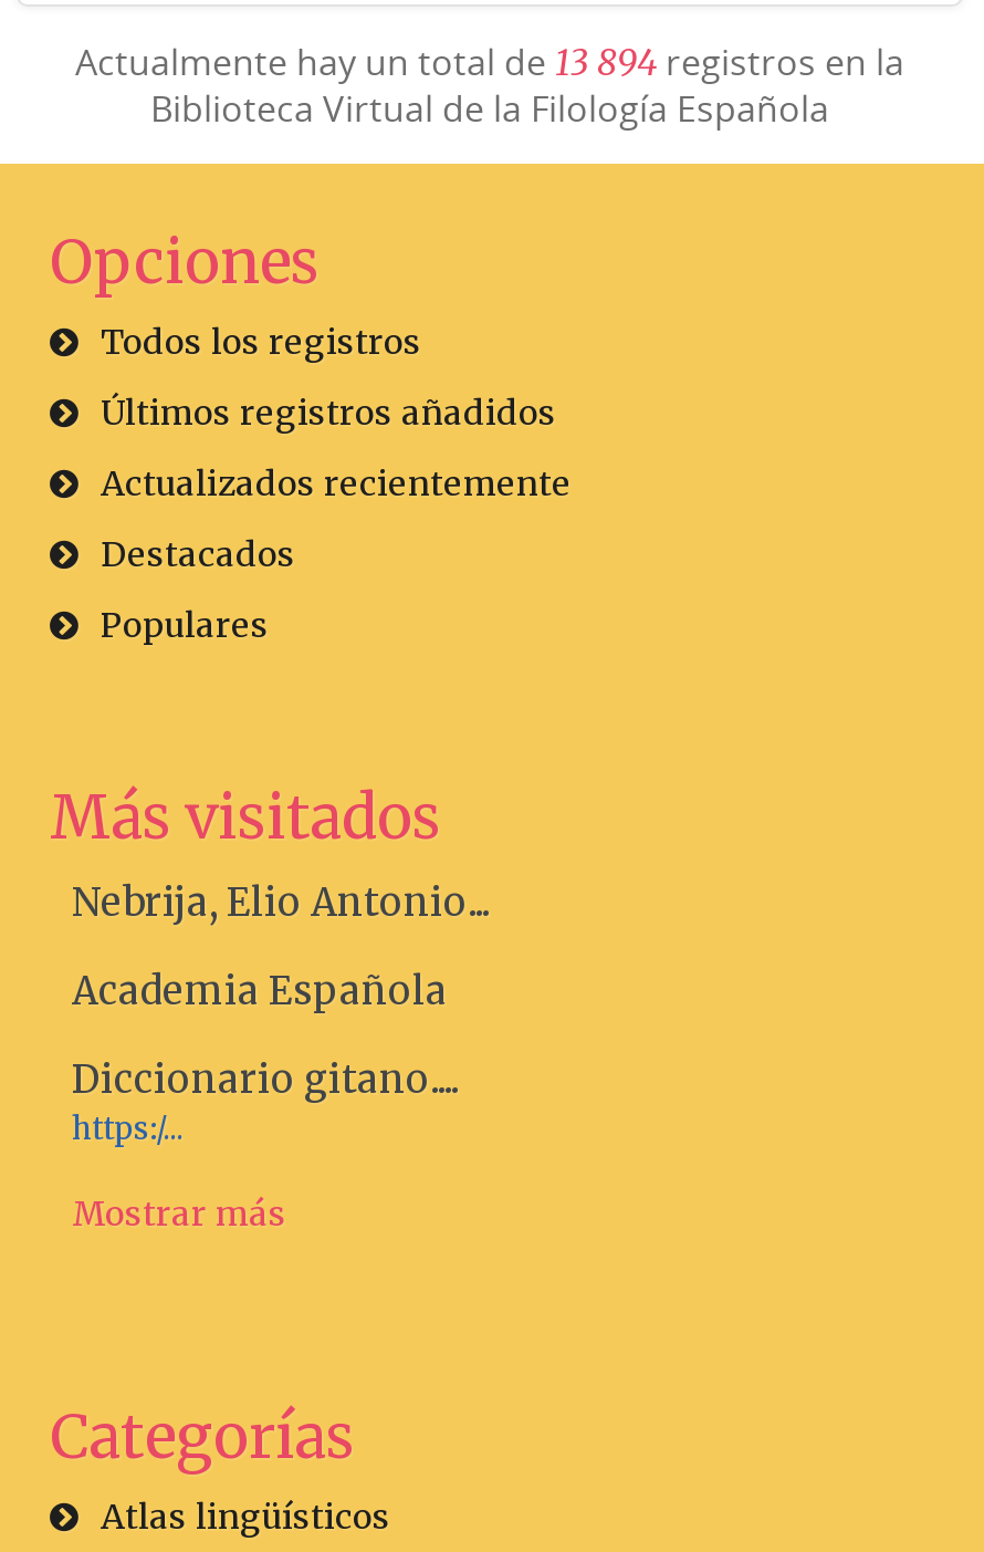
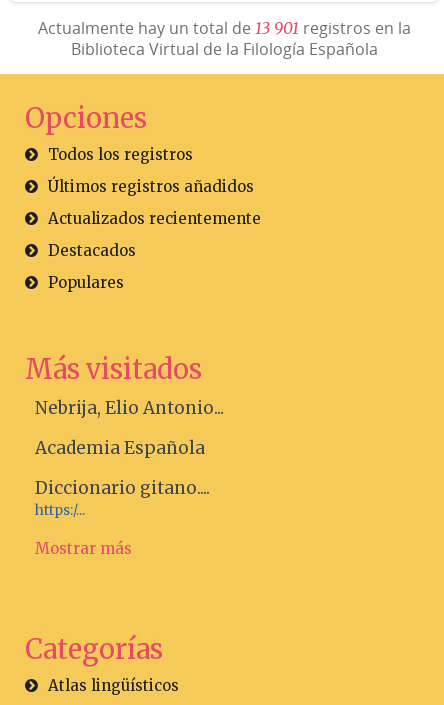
[75,38,904,87] Actualmente hay un total de 13 894 registros en la -> [37,17,410,39] Actualmente hay un total de 13 901 registros en la

